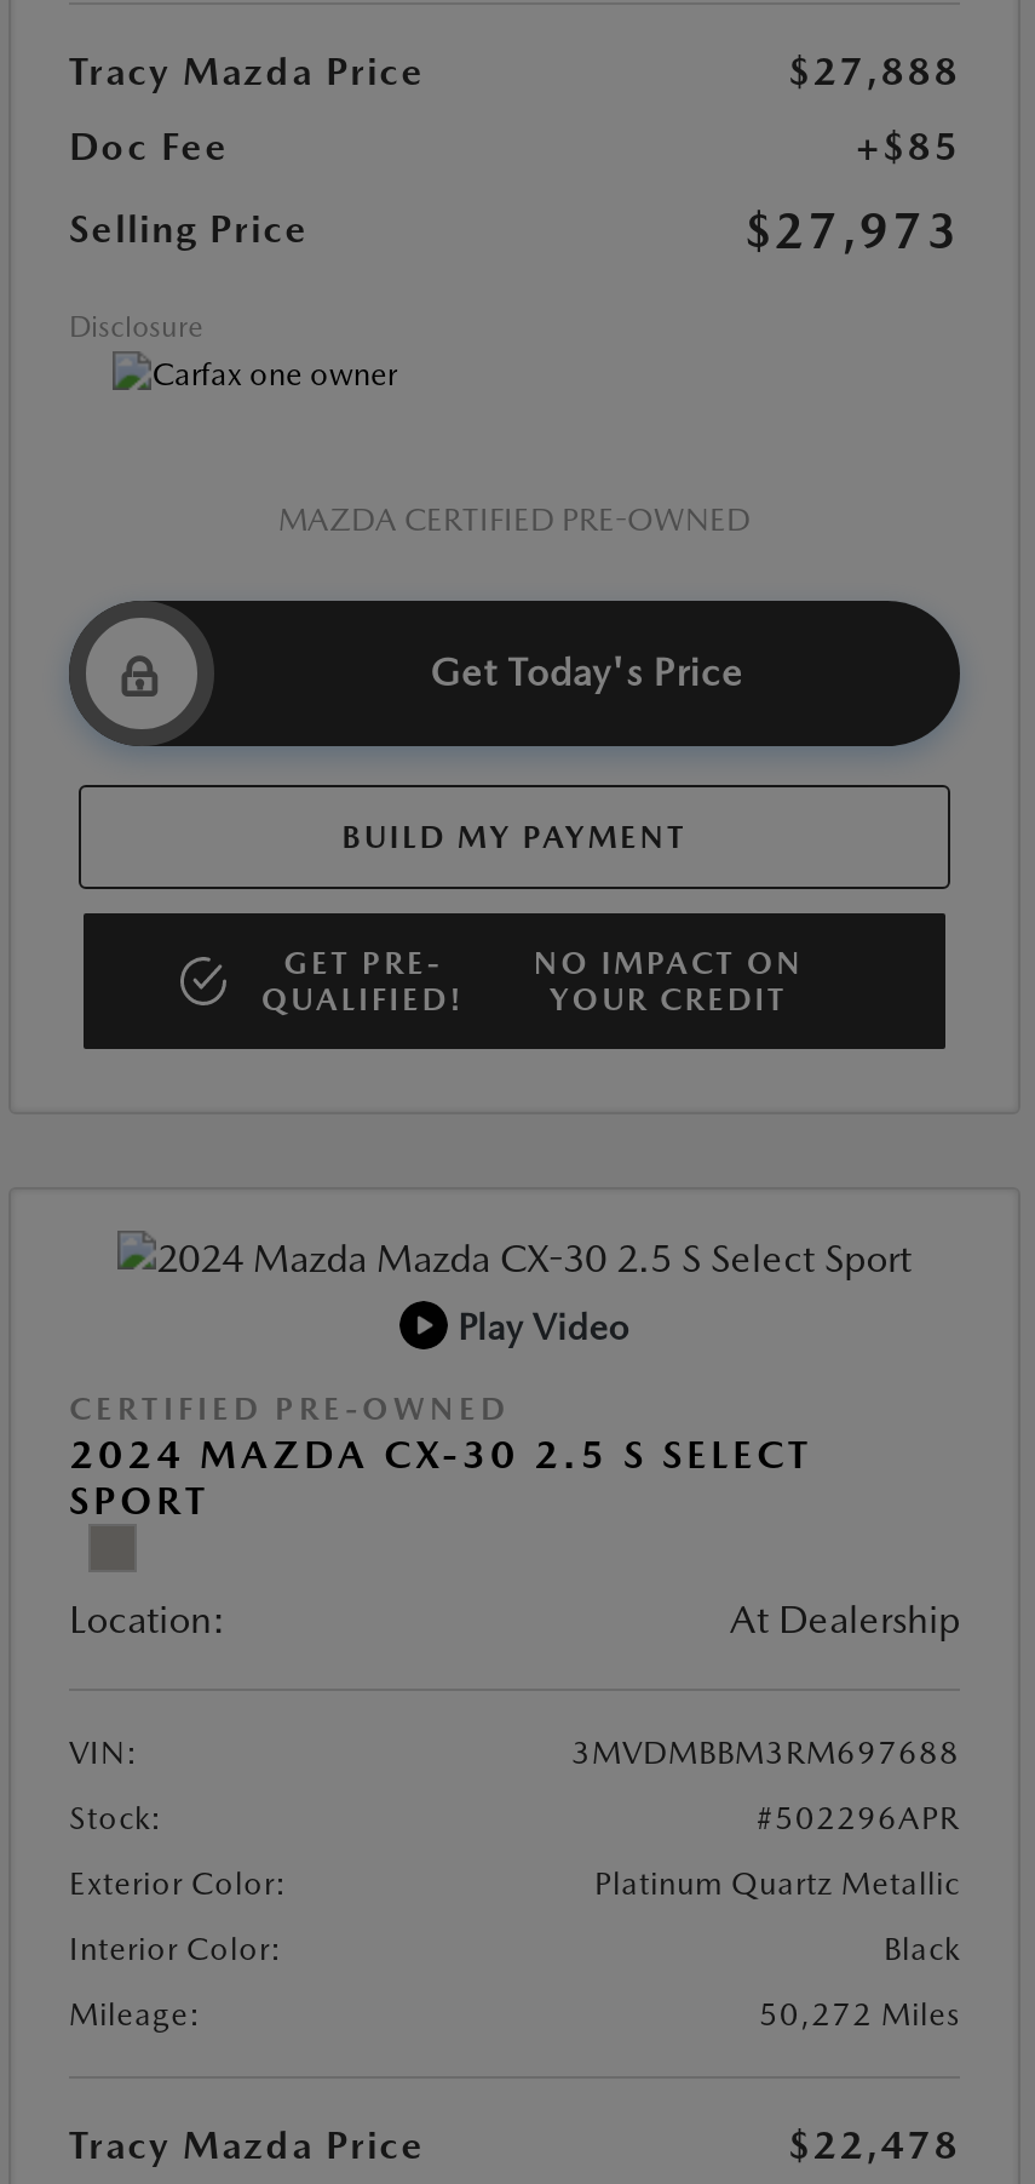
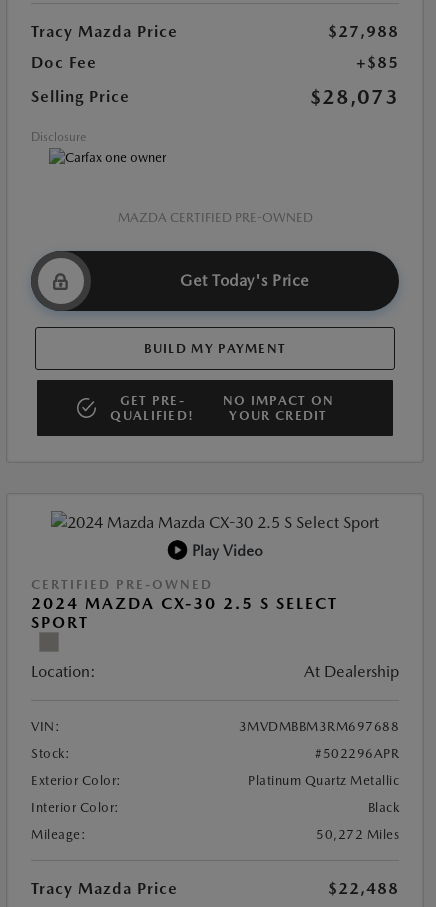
[788,48,960,94] $27,888 -> [328,22,399,41] $27,988
[744,201,960,259] $27,973 -> [310,85,399,109] $28,073
[788,2123,960,2169] $22,478 -> [328,879,399,898] $22,488

